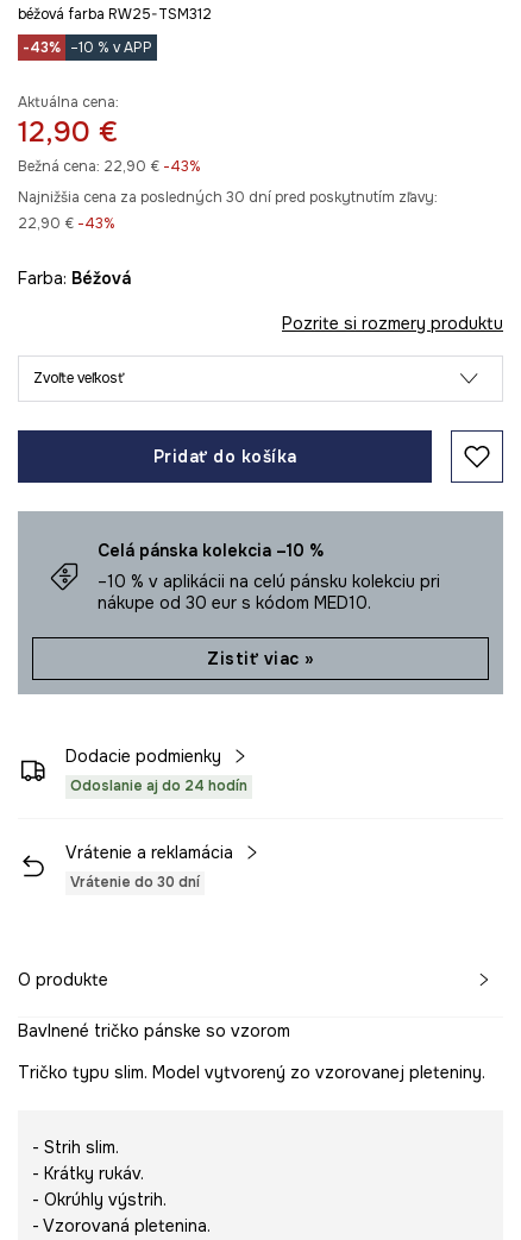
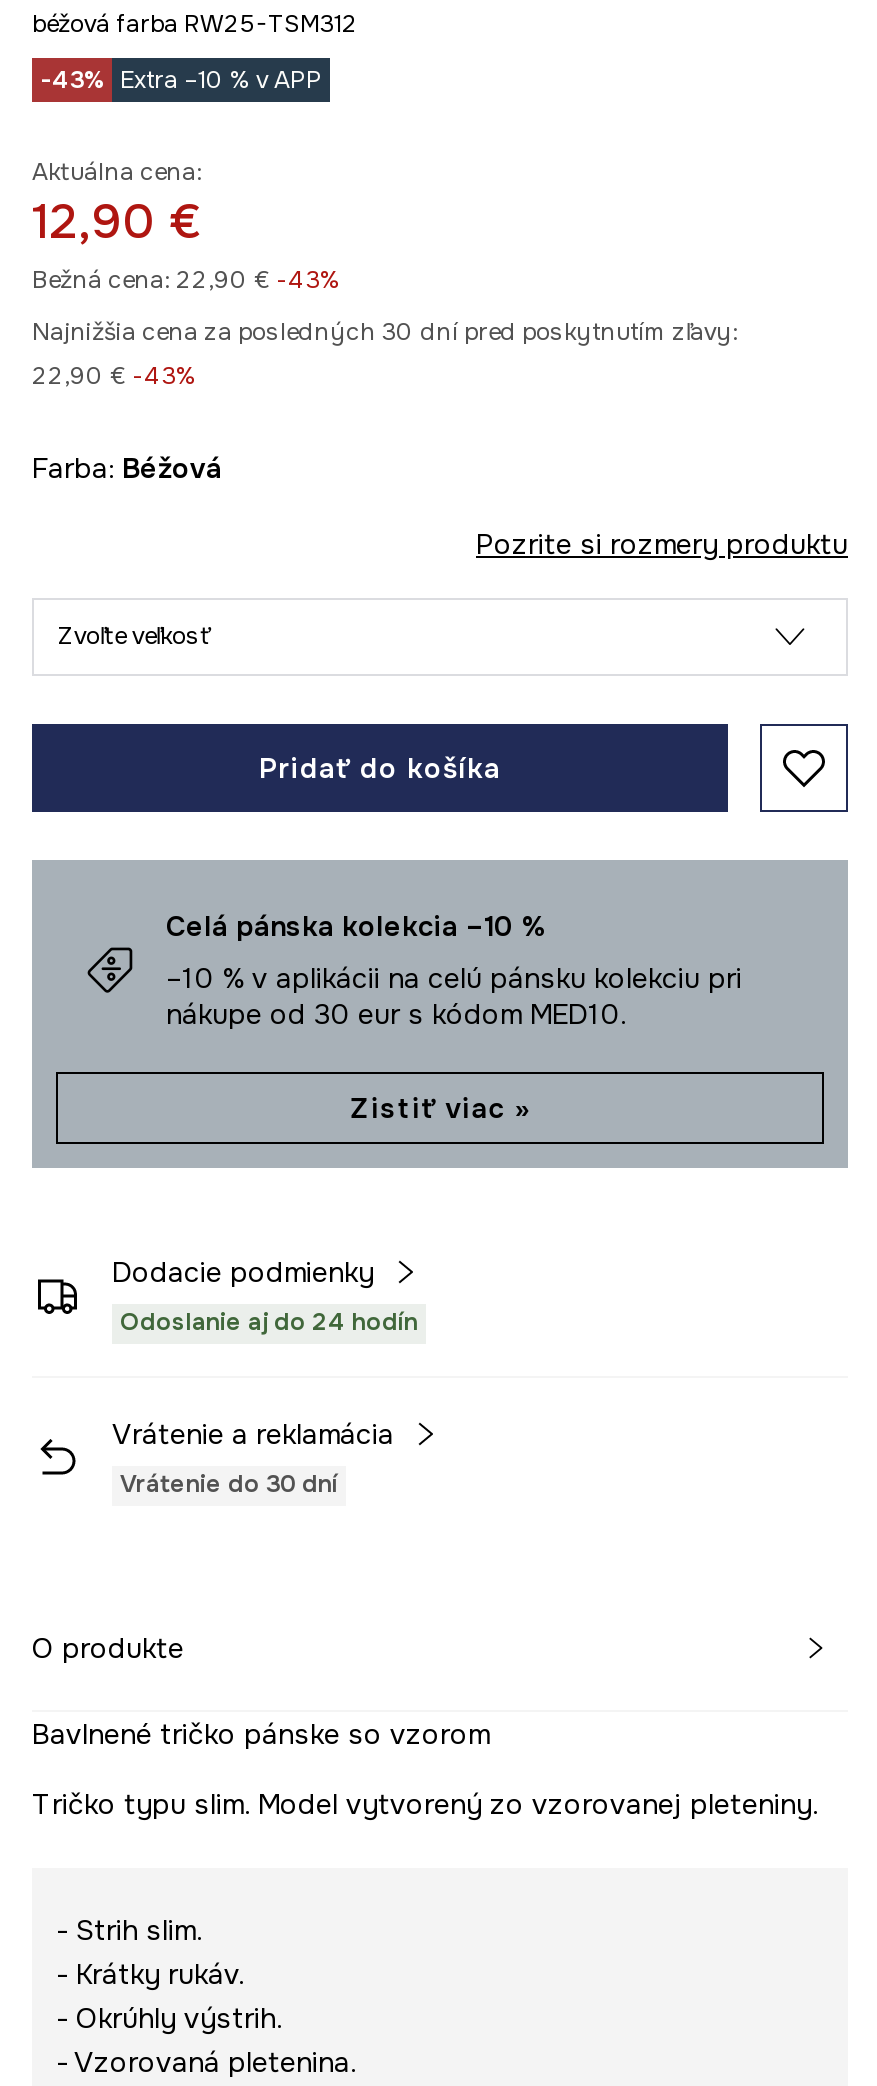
[23,38,152,57] -43% –10 % v APP -> [40,64,322,96] -43% Extra –10 % v APP

